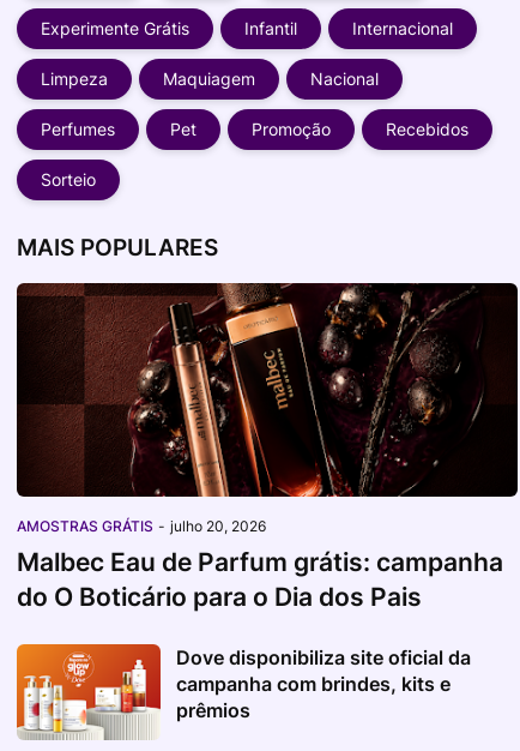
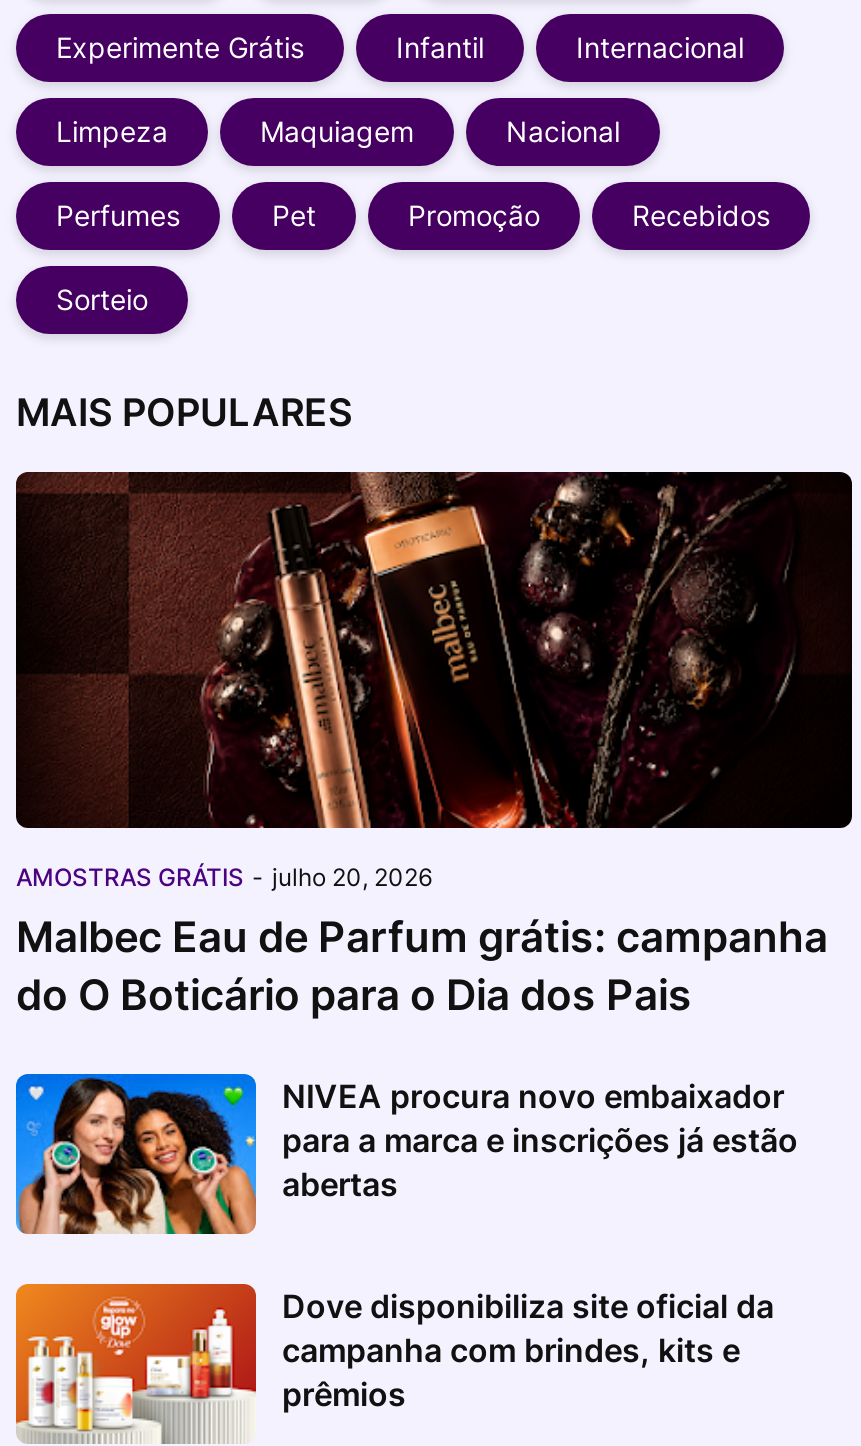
none -> [14,1072,798,1236] [image] | NIVEA procura novo embaixador | para a marca e inscrições já estão | abertas

